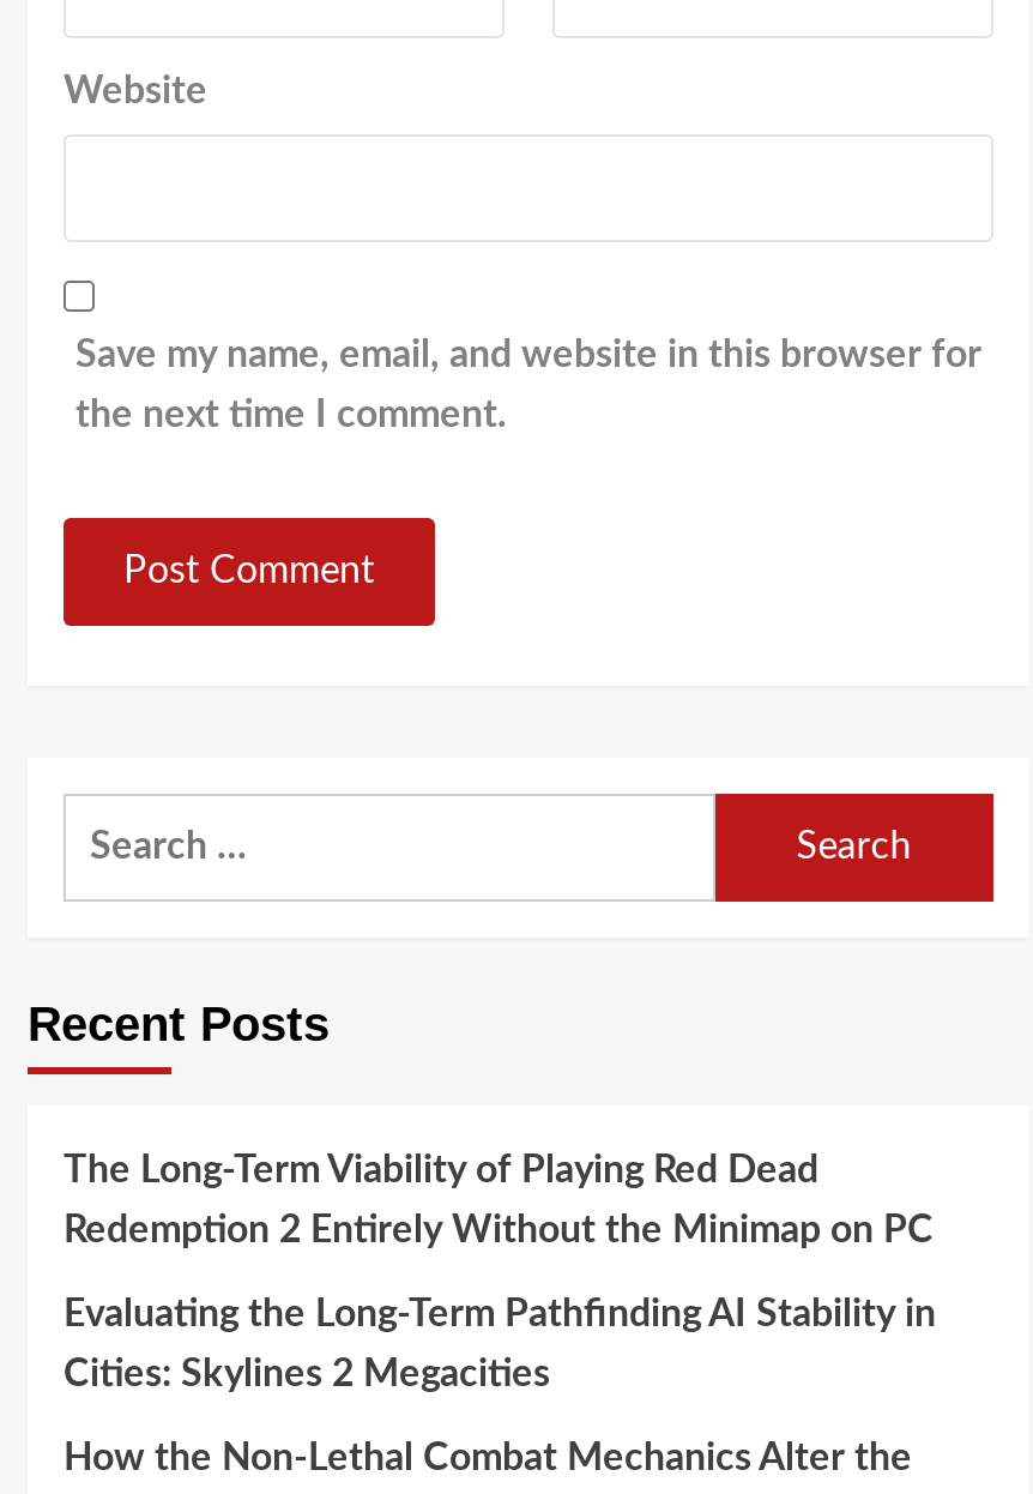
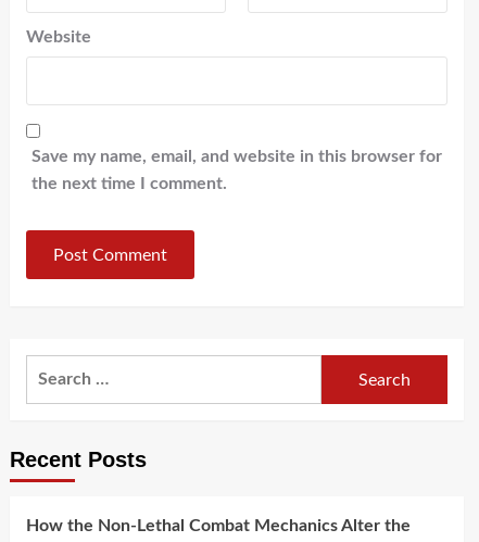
[64,1151,936,1394] The Long-Term Viability of Playing Red Dead | Redemption 2 Entirely Without the Minimap on PC | Evaluating the Long-Term Pathfinding AI Stability in | Cities: Skylines 2 Megacities -> none

